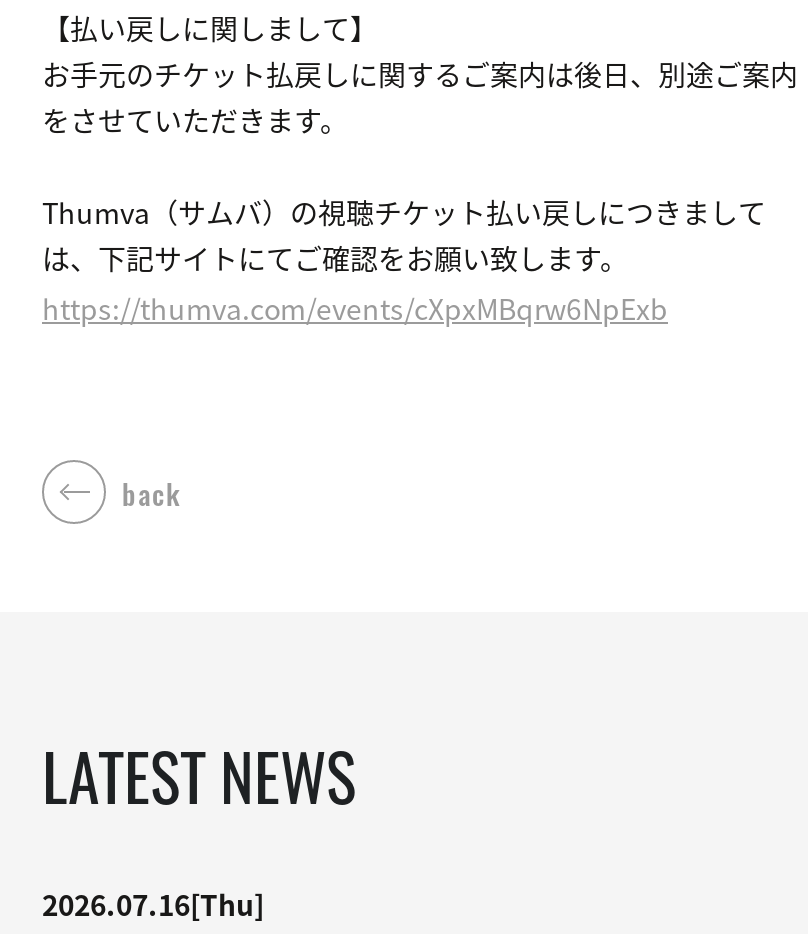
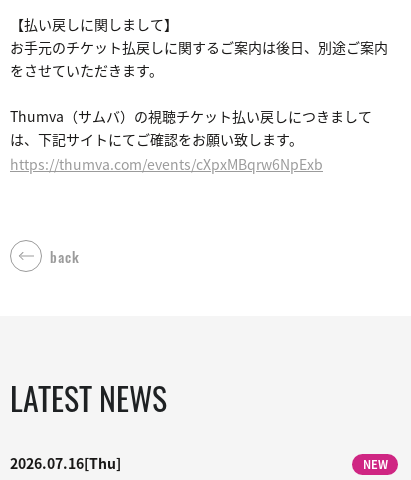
none -> [362,456,387,472] NEW

